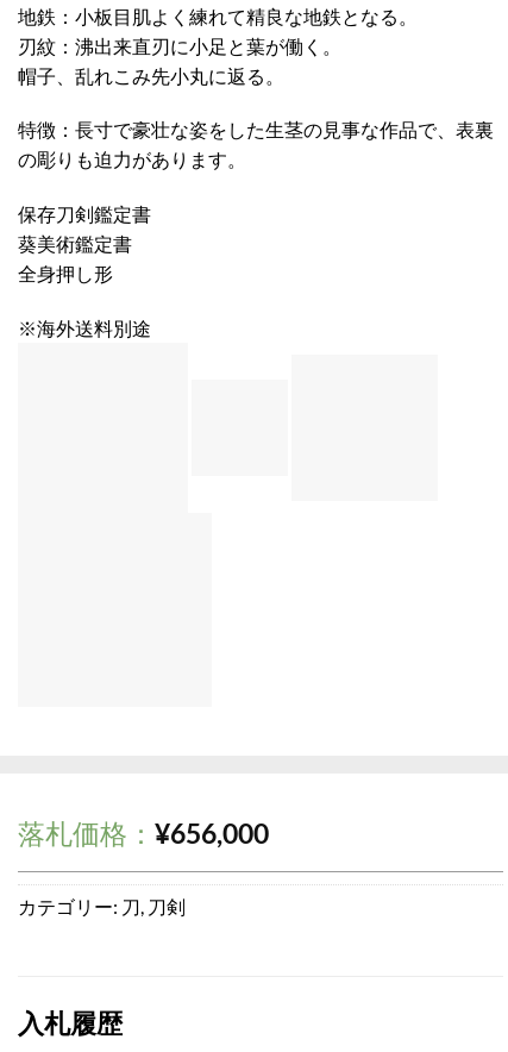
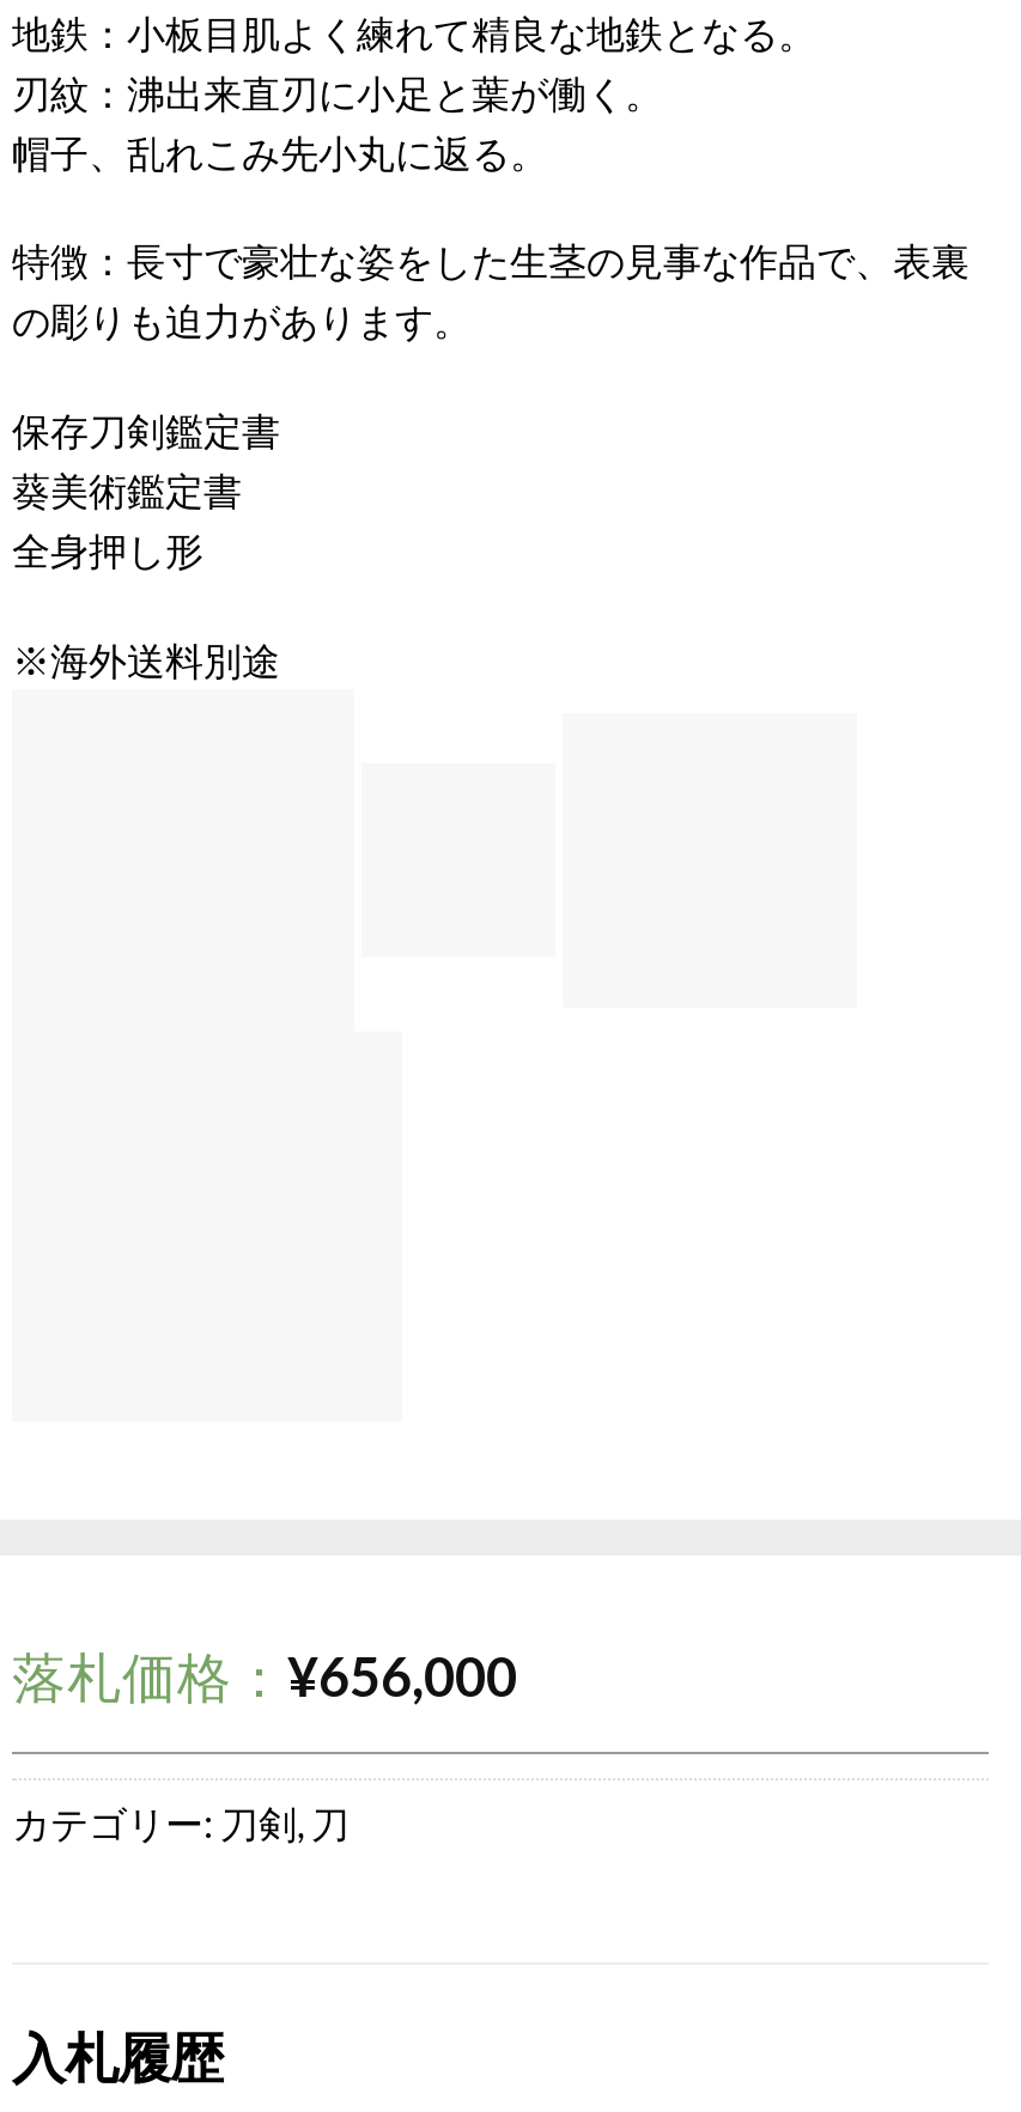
[18,895,186,917] カテゴリー:刀,刀剣 -> [12,1799,350,1845] カテゴリー:刀剣,刀

